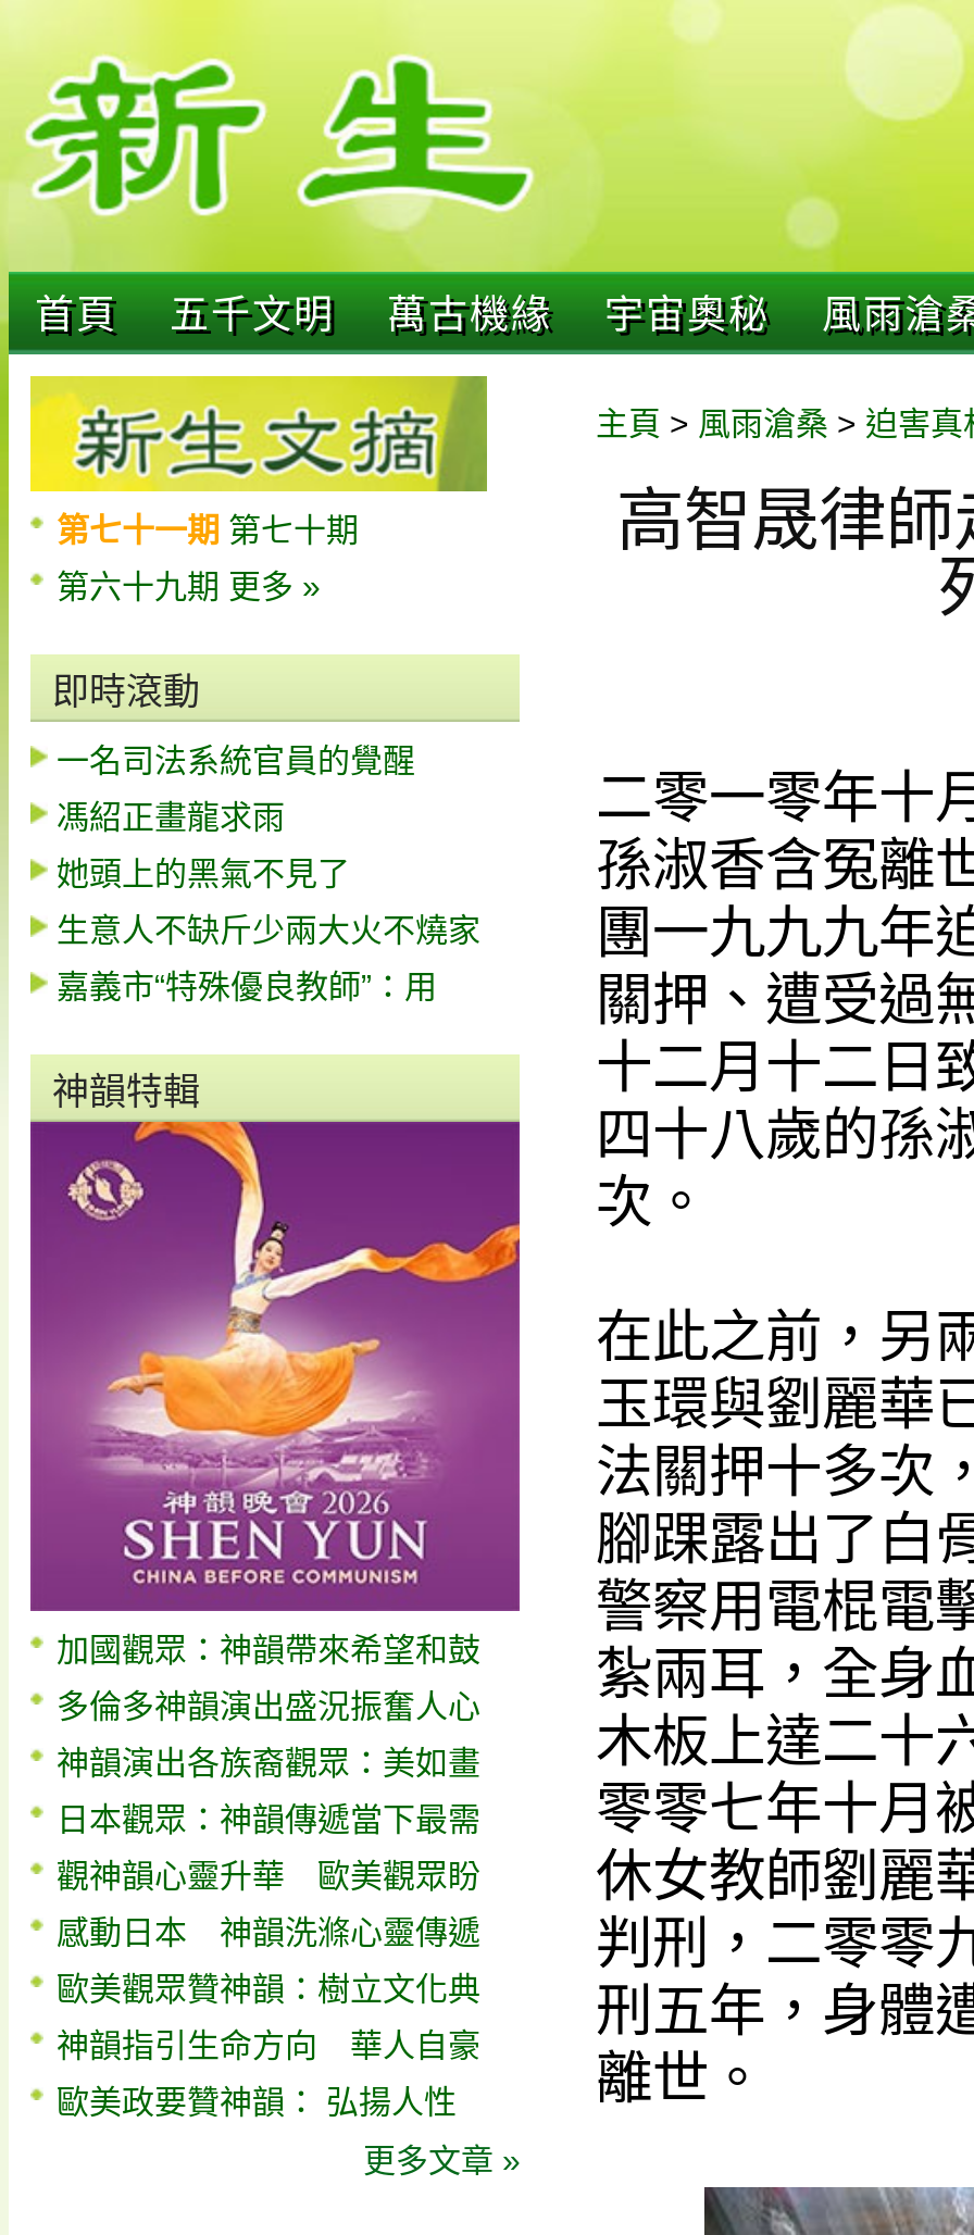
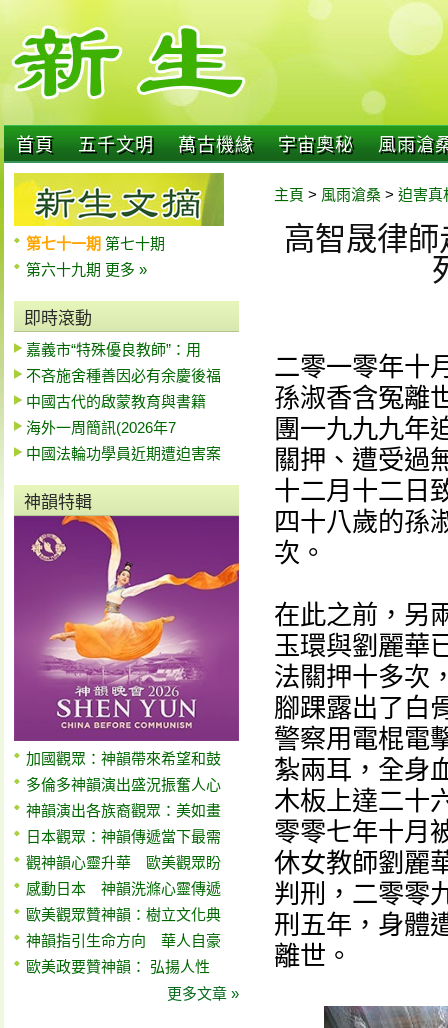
[57,741,480,948] 一名司法系統官員的覺醒 | 馮紹正畫龍求雨 | 她頭上的黑氣不見了 | 生意人不缺斤少兩大火不燒家 -> none
none -> [26,367,221,462] 不吝施舍種善因必有余慶後福 | 中國古代的啟蒙教育與書籍 | 海外一周簡訊(2026年7 | 中國法輪功學員近期遭迫害案
moved [57,967,437,1004] -> [26,341,201,358]: 嘉義市“特殊優良教師”：用

